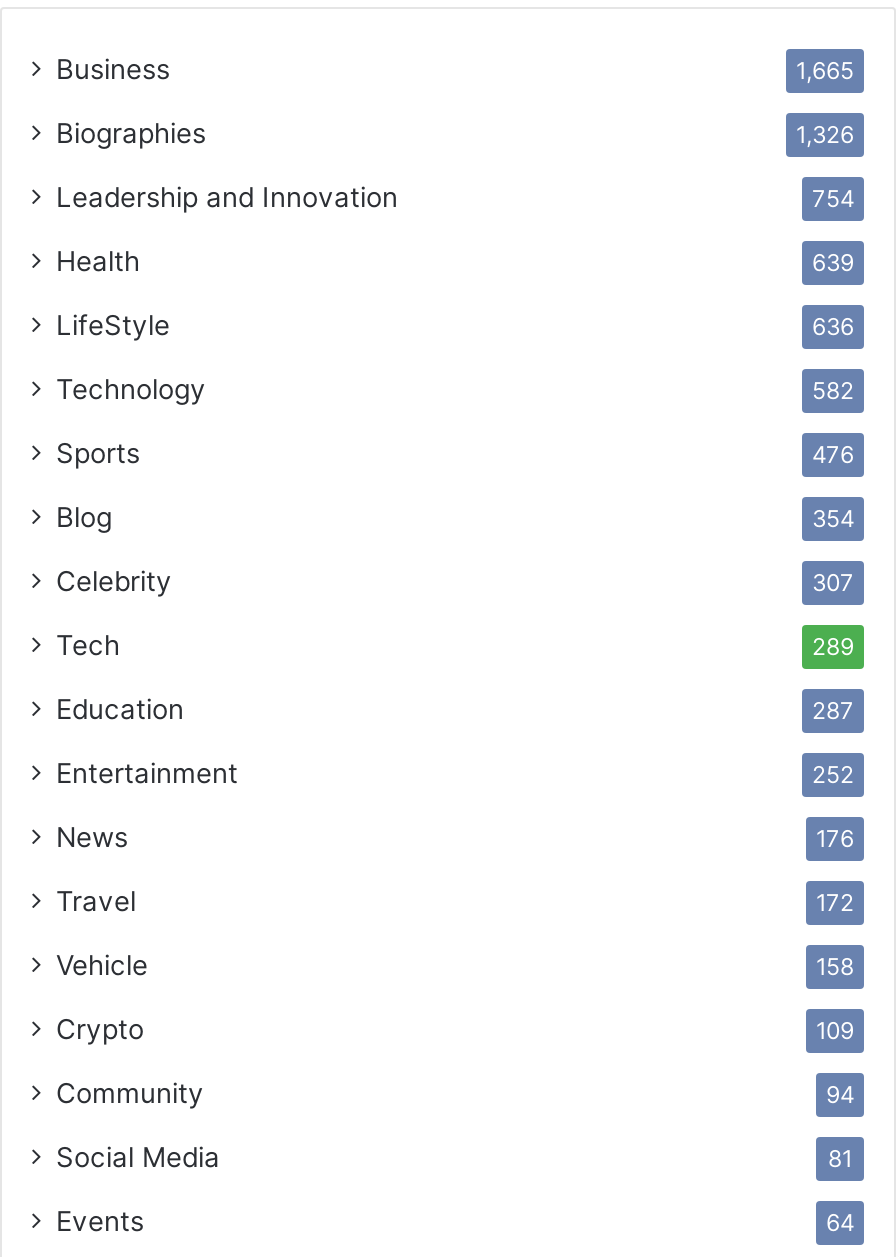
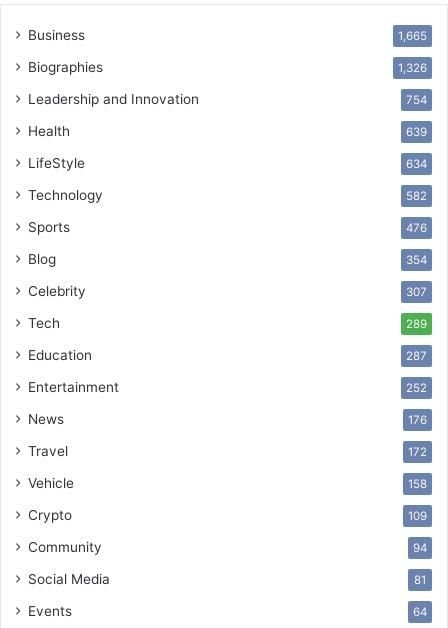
[812,314,854,342] 636 -> [406,157,427,171] 634

